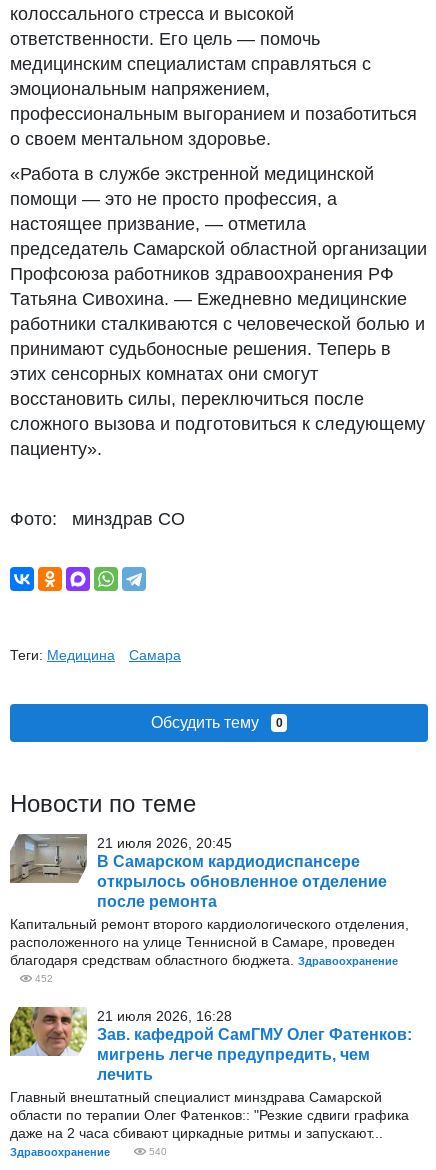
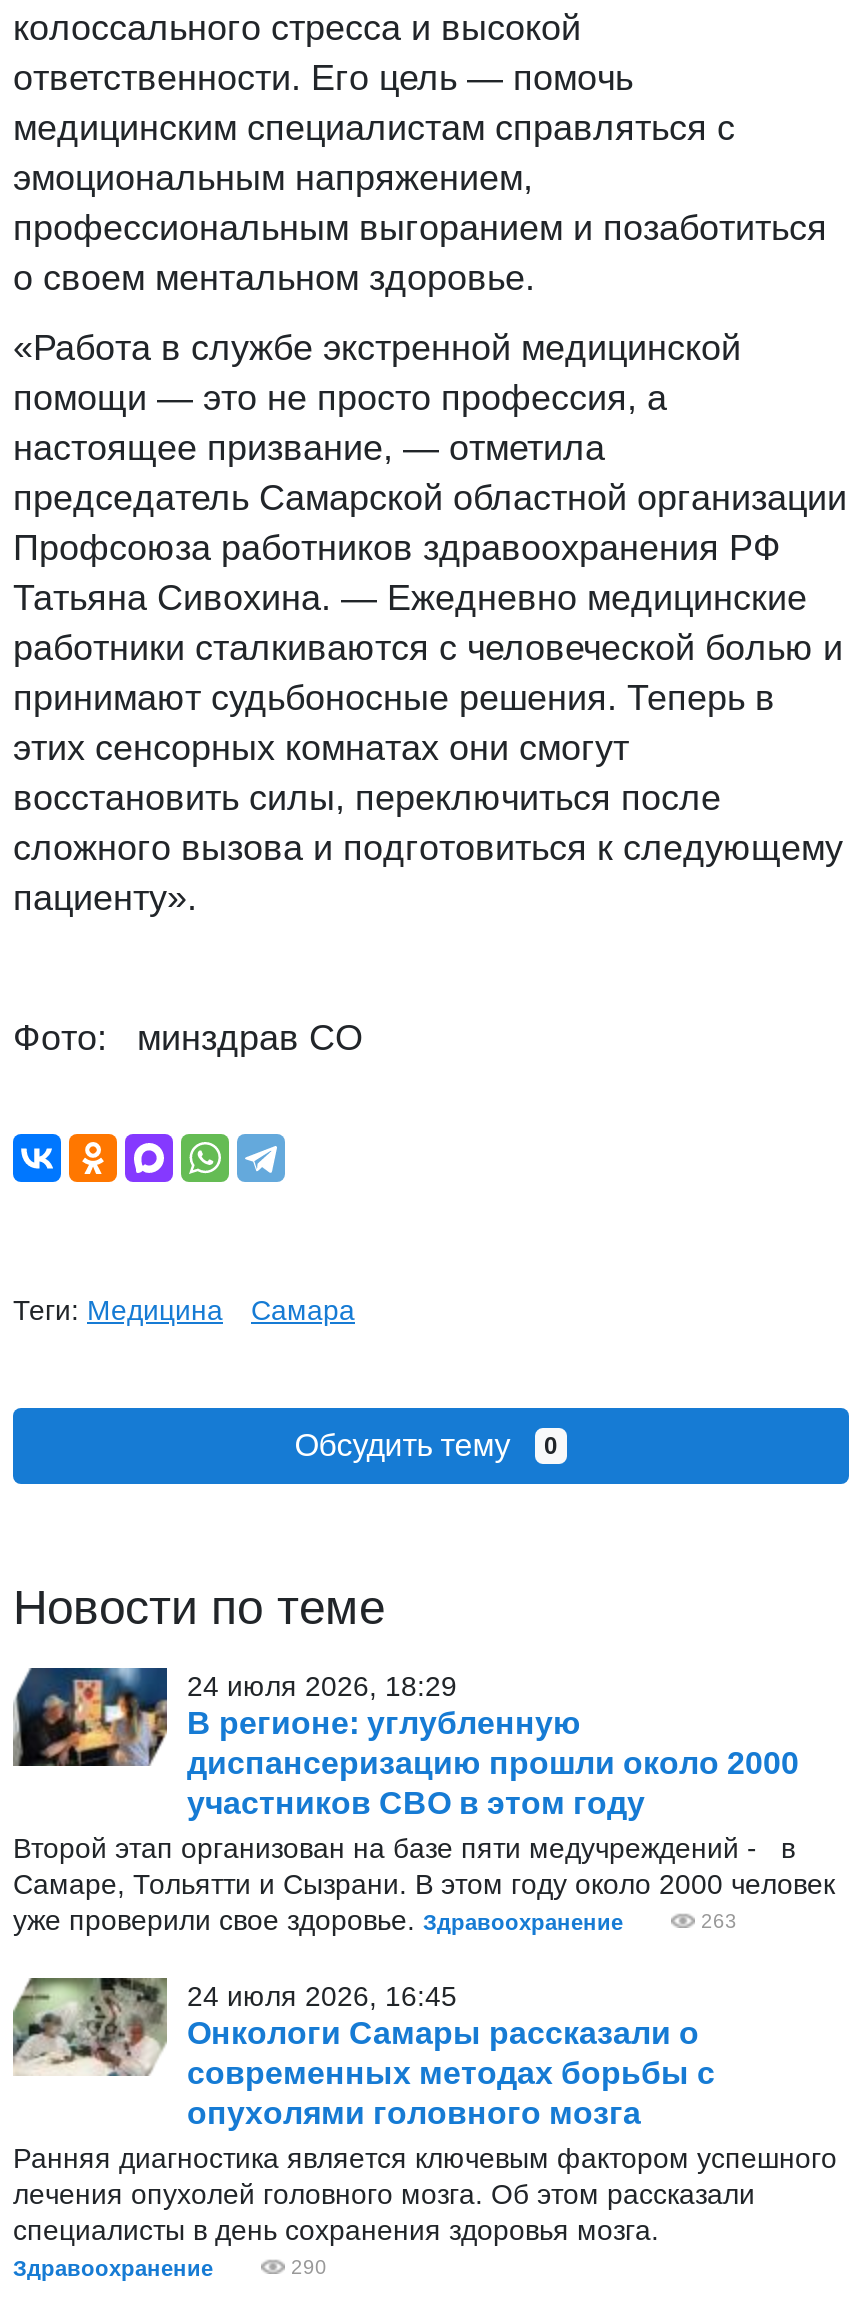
[10,833,409,984] [image] | 21 июля 2026, 20:45 | В Самарском кардиодиспансере | открылось обновленное отделение | после ремонта | Капитальный ремонт второго кардиологического отделения, | расположенного на улице Теннисной в Самаре, проведен | благодаря средствам областного бюджета. Здравоохранение | 452 -> [13,1666,835,1936] [image] | 24 июля 2026, 18:29 | В регионе: углубленную | диспансеризацию прошли около 2000 | участников СВО в этом году | Второй этап организован на базе пяти медучреждений - в | Самаре, Тольятти и Сызрани. В этом году около 2000 человек | уже проверили свое здоровье. Здравоохранение | 263
[9,1007,412,1141] [image] | 21 июля 2026, 16:28 | Зав. кафедрой СамГМУ Олег Фатенков: | мигрень легче предупредить, чем | лечить | Главный внештатный специалист минздрава Самарской | области по терапии Олег Фатенков:: "Резкие сдвиги графика | даже на 2 часа сбивают циркадные ритмы и запускают... -> [11,1978,837,2246] [image] | 24 июля 2026, 16:45 | Онкологи Самары рассказали о | современных методах борьбы с | опухолями головного мозга | Ранняя диагностика является ключевым фактором успешного | лечения опухолей головного мозга. Об этом рассказали | специалисты в день сохранения здоровья мозга.
[149,1146,167,1157] 540 -> [291,2256,327,2278] 290

